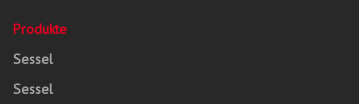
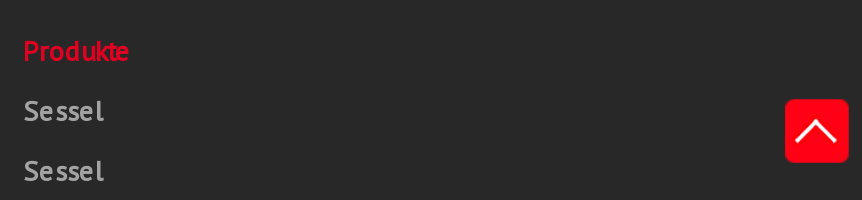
none -> [783,97,851,165] [image]

